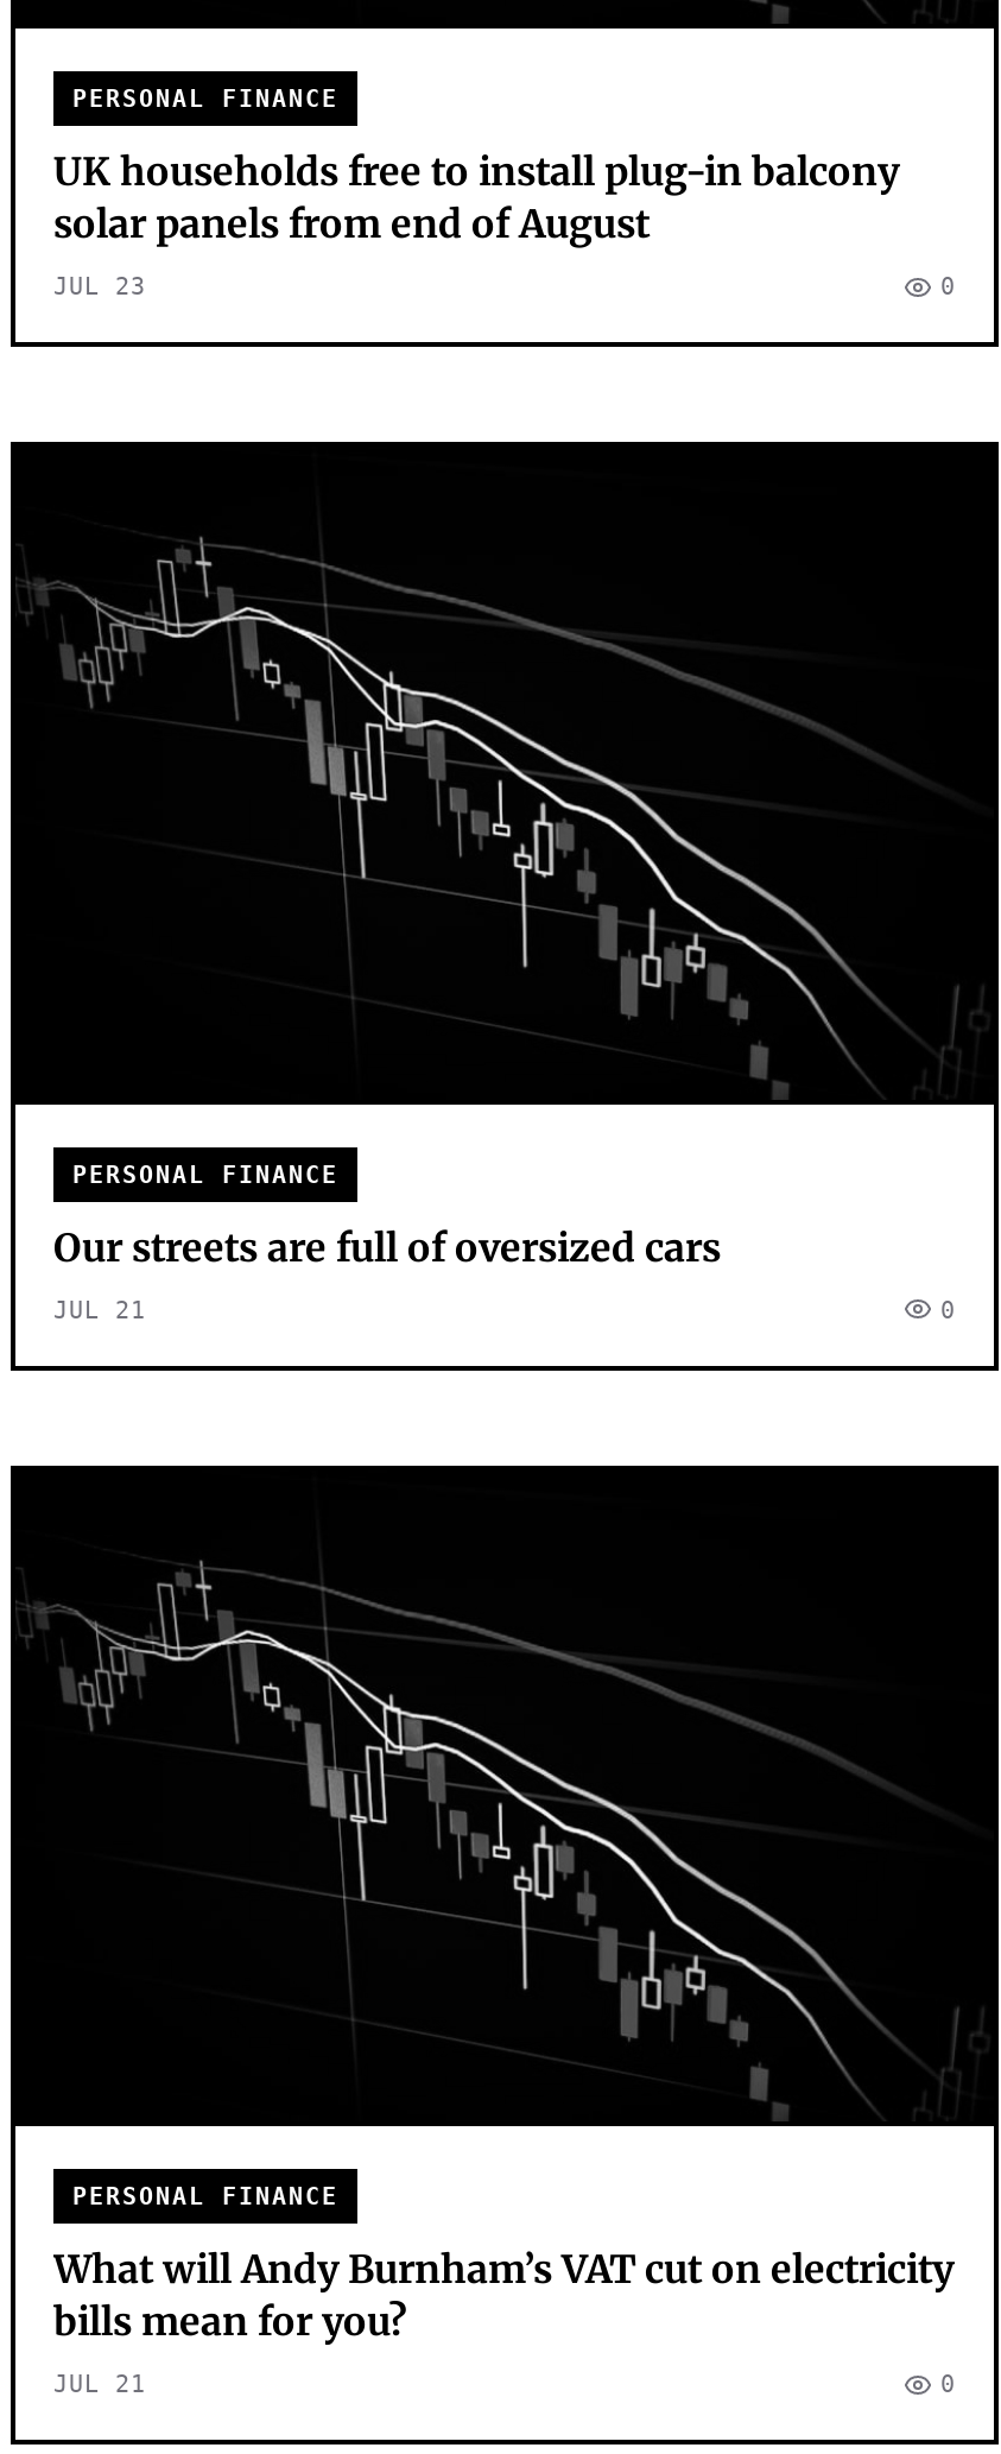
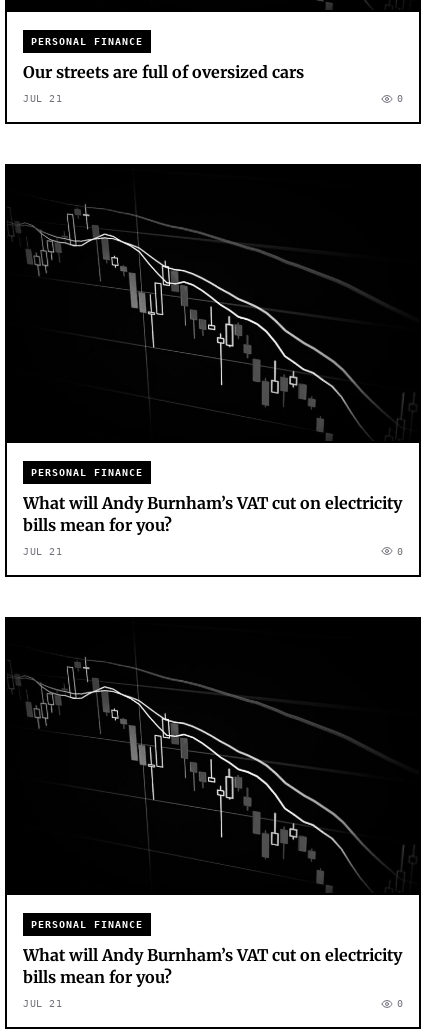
[53,148,901,248] UK households free to install plug-in balcony | solar panels from end of August -> none
[53,274,146,300] JUL 23 -> [23,93,62,104] JUL 21
moved [72,274,956,1187] -> [31,93,403,478]: 0 | PERSONAL FINANCE
none -> [23,493,402,535] What will Andy Burnham’s VAT cut on electricity | bills mean for you?
moved [53,1223,721,1270] -> [23,62,304,82]: Our streets are full of oversized cars

